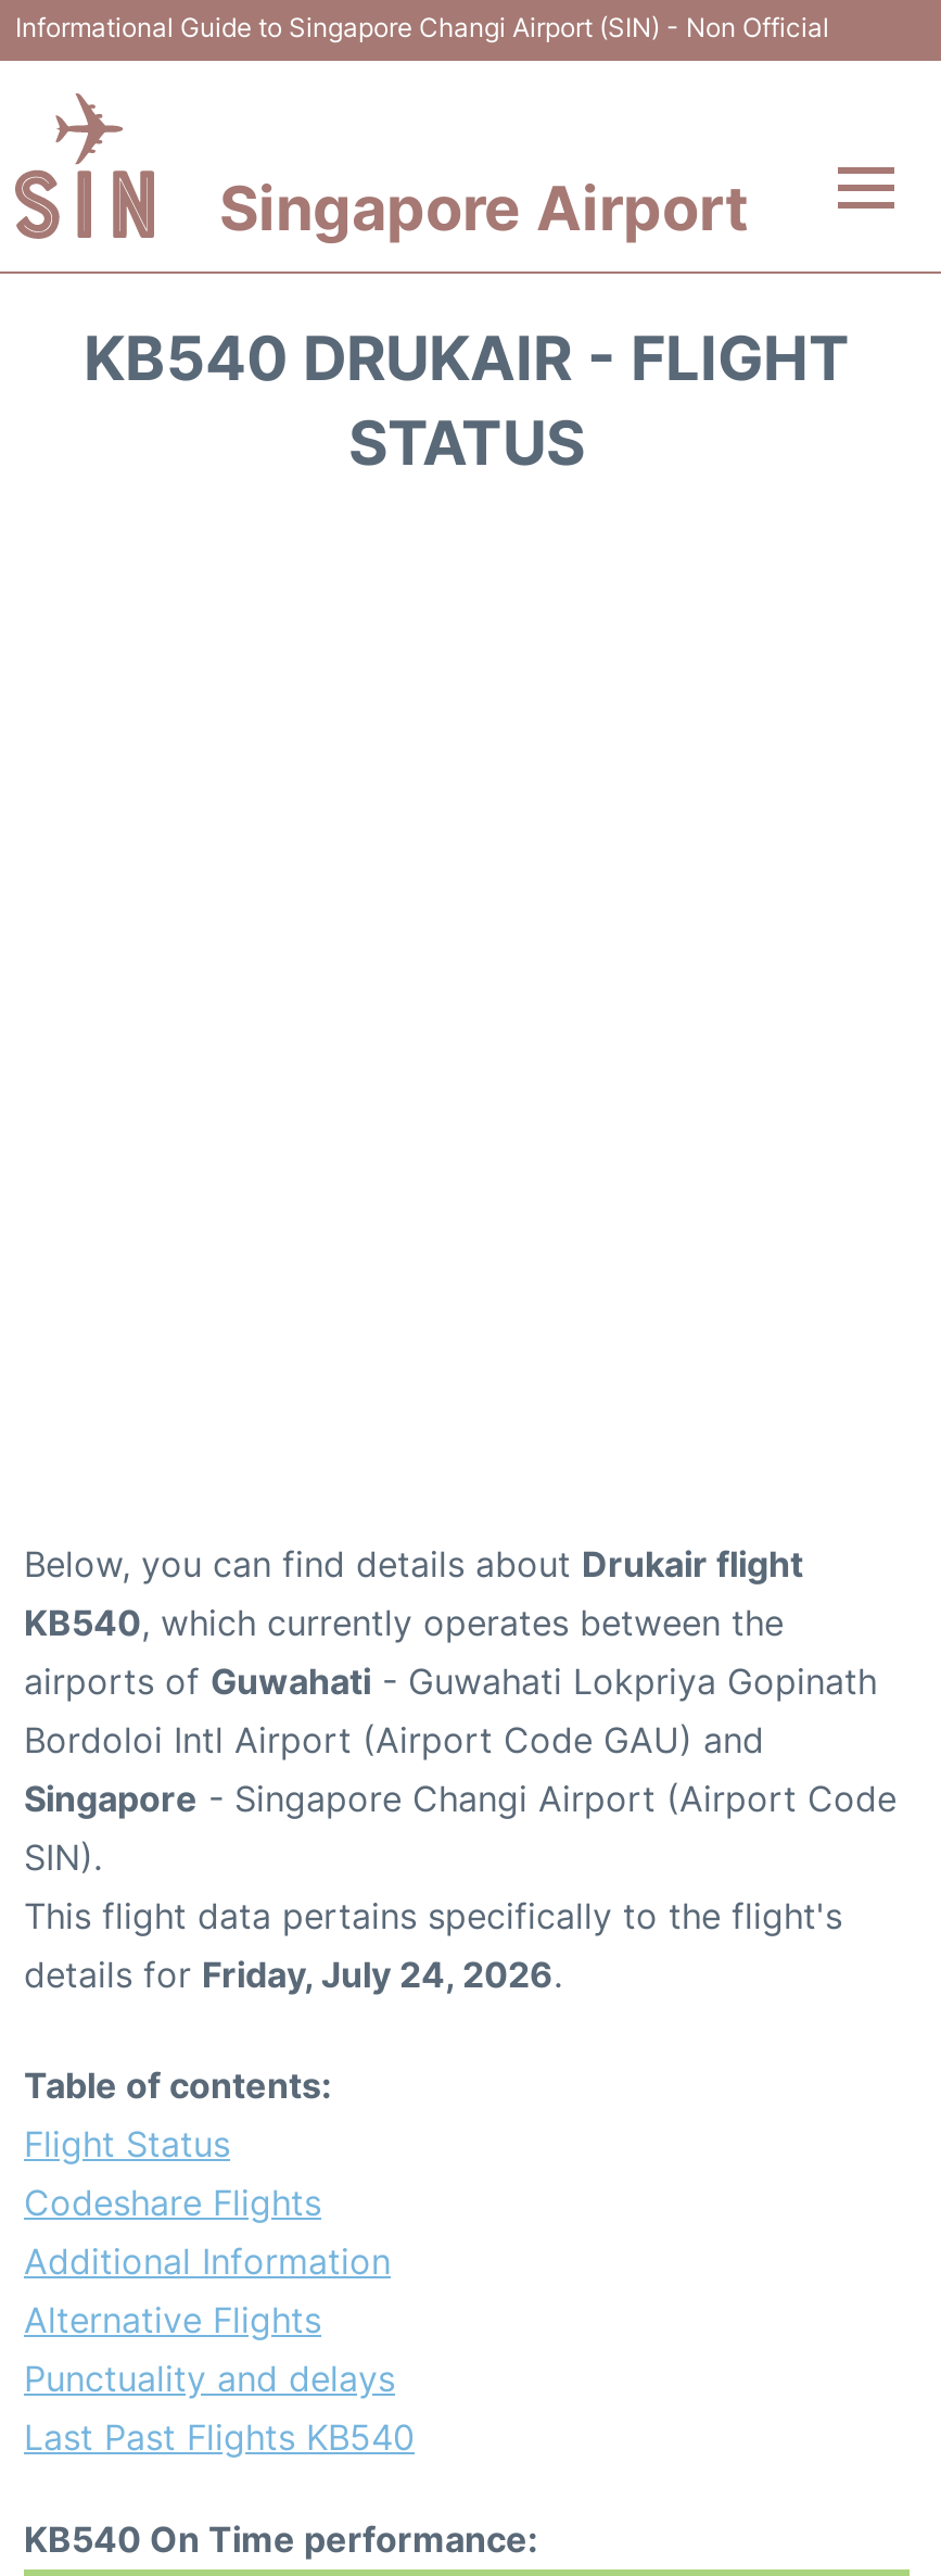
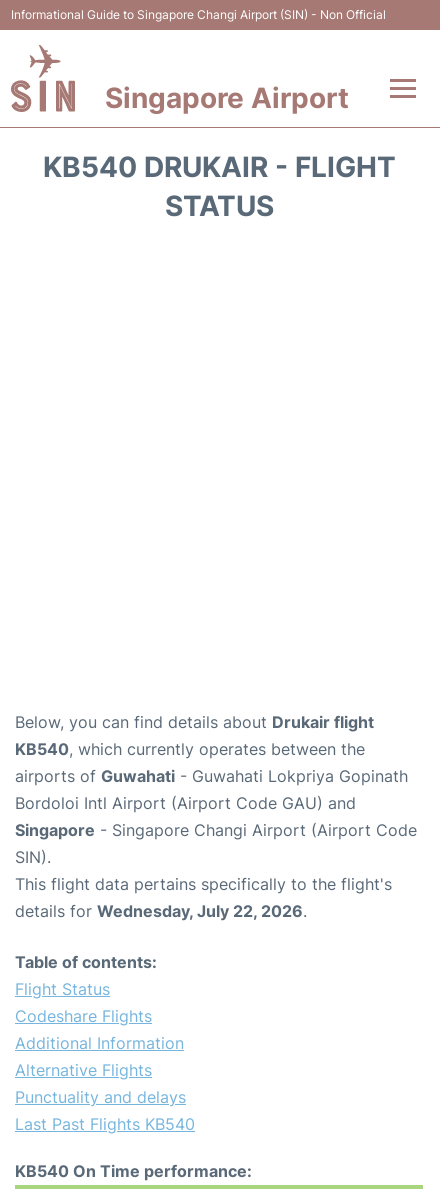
[24,1952,562,1995] details for Friday, July 24, 2026. -> [15,901,307,921] details for Wednesday, July 22, 2026.

